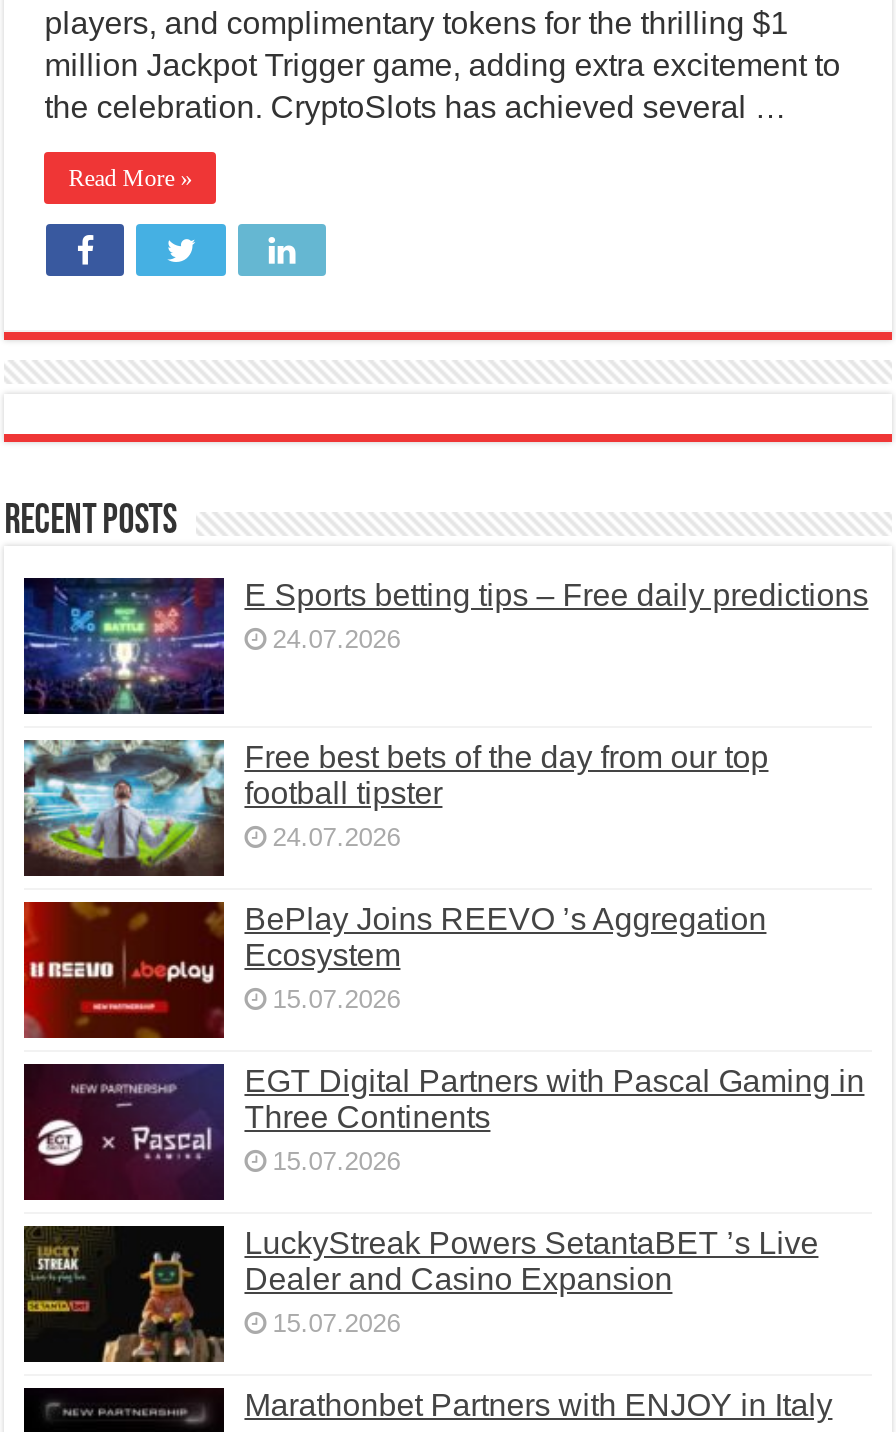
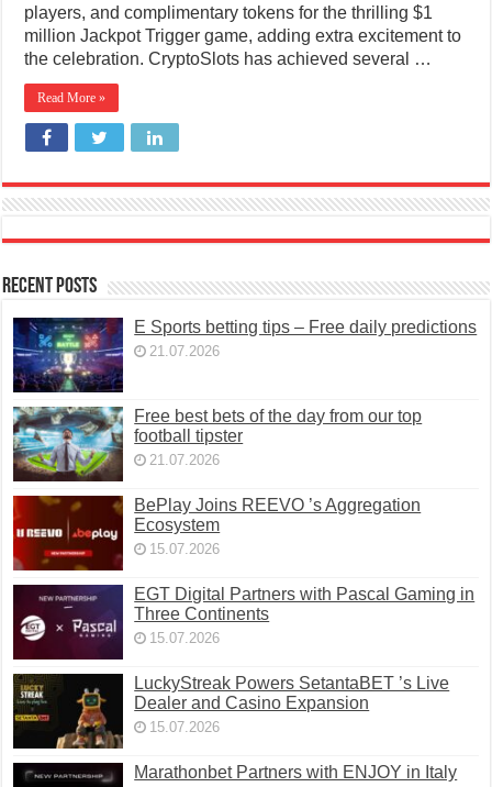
[272,623,400,653] 24.07.2026 -> [150,342,220,359] 21.07.2026
[272,822,400,852] 24.07.2026 -> [150,452,220,468] 21.07.2026

